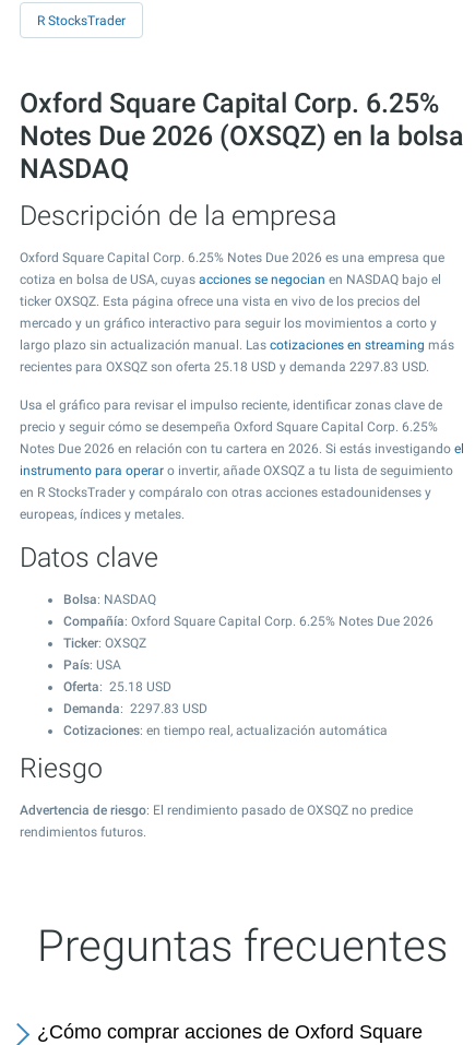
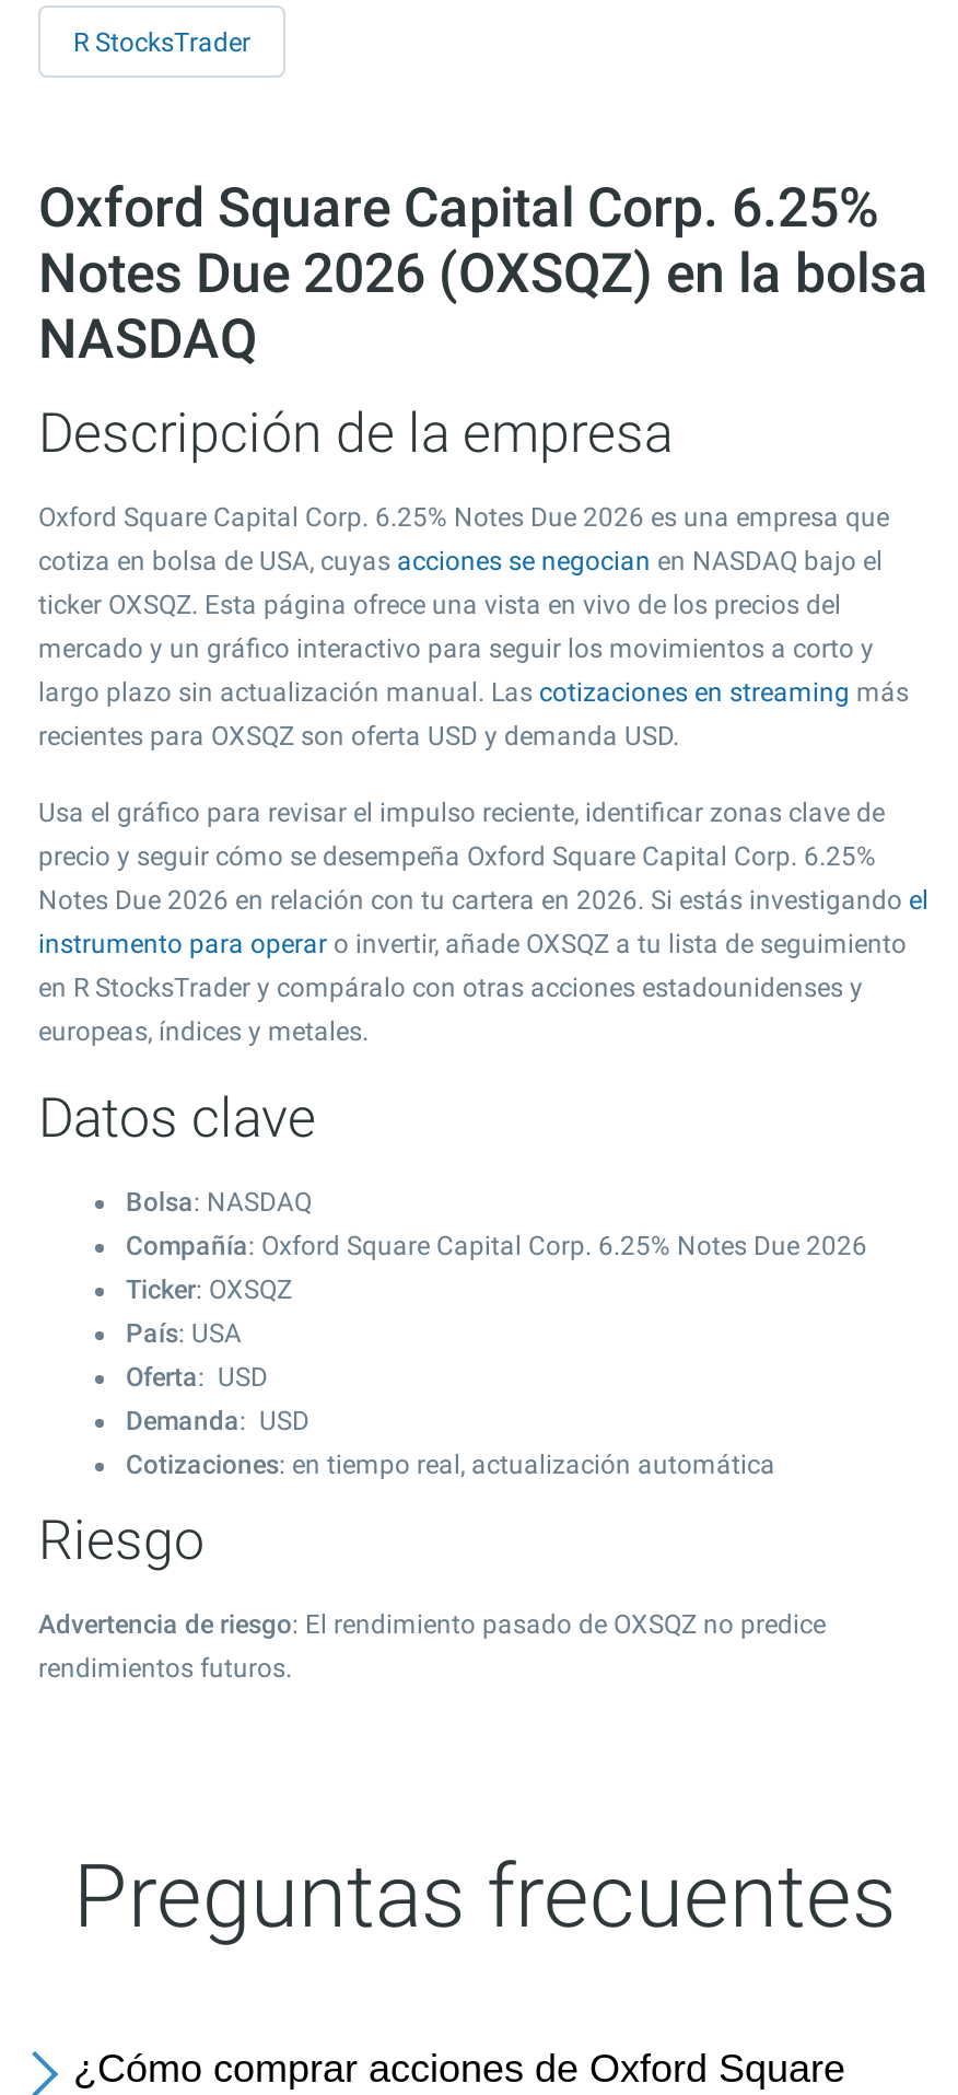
[20,359,429,375] recientes para OXSQZ son oferta 25.18 USD y demanda 2297.83 USD. -> [38,721,679,752] recientes para OXSQZ son oferta USD y demanda USD.
[63,679,207,716] Oferta: 25.18 USD | Demanda: 2297.83 USD -> [126,1362,309,1436] Oferta: USD | Demanda: USD

